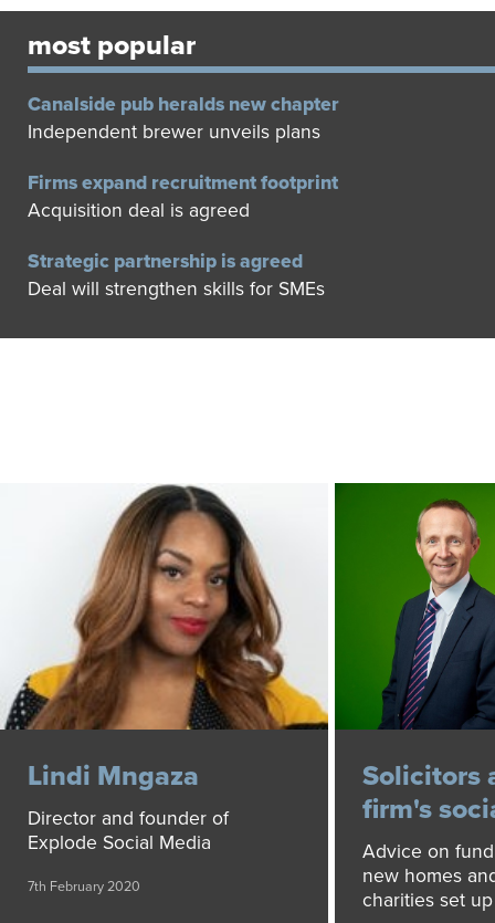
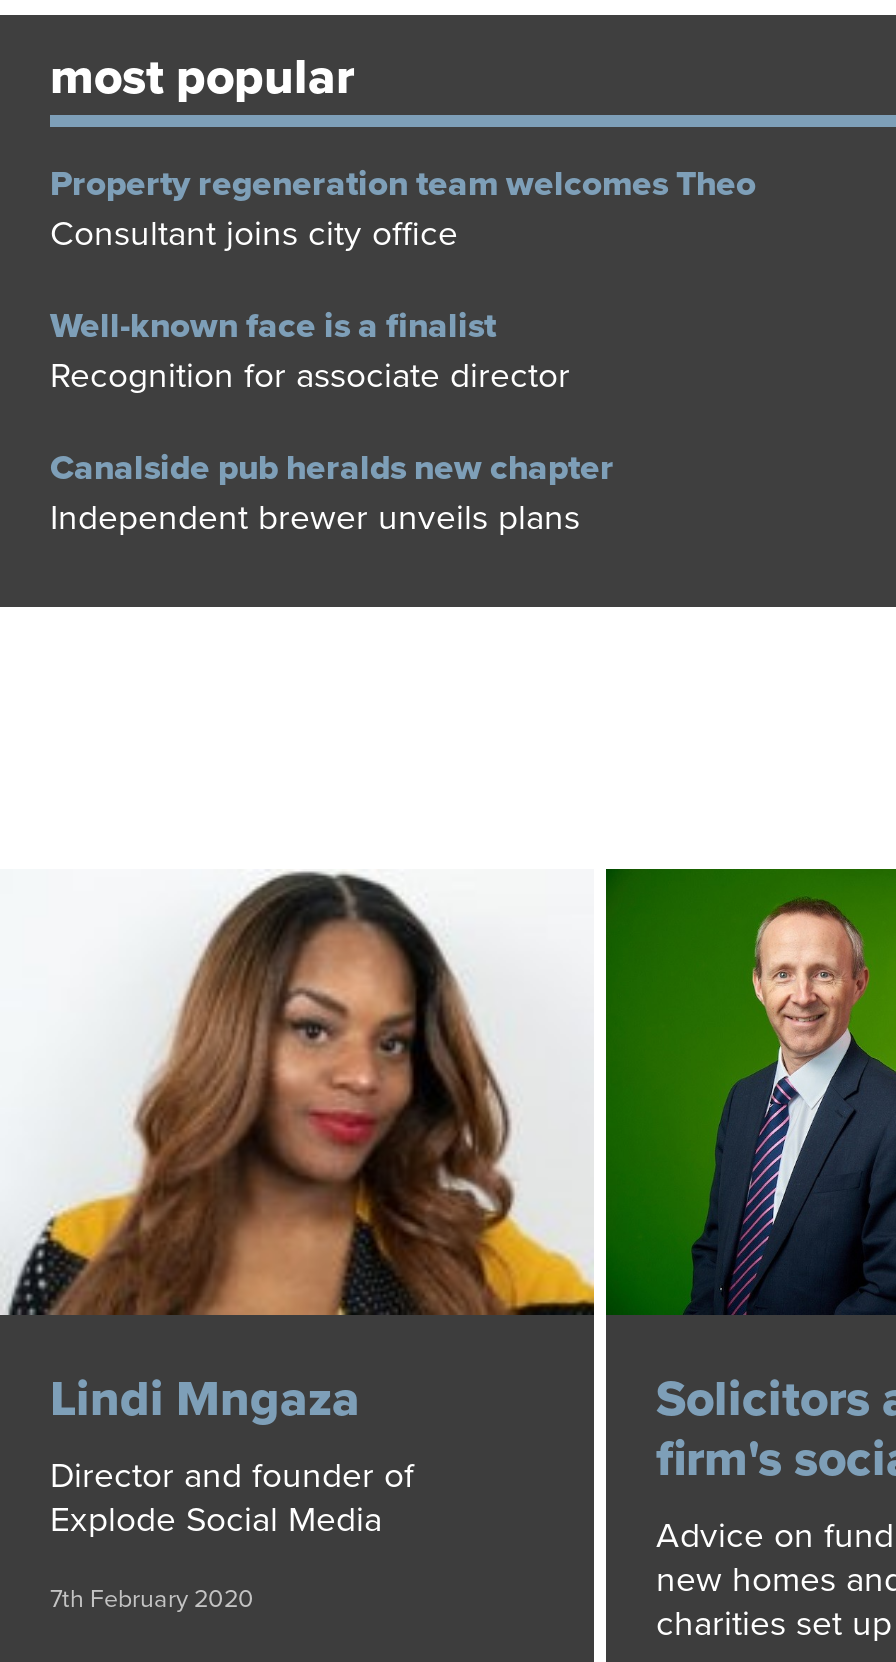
none -> [50,162,756,396] Property regeneration team welcomes Theo | Consultant joins city office | Well-known face is a finalist | Recognition for associate director
moved [28,92,339,143] -> [50,446,614,538]: Canalside pub heralds new chapter | Independent brewer unveils plans
[28,171,338,300] Firms expand recruitment footprint | Acquisition deal is agreed | Strategic partnership is agreed | Deal will strengthen skills for SMEs -> none

